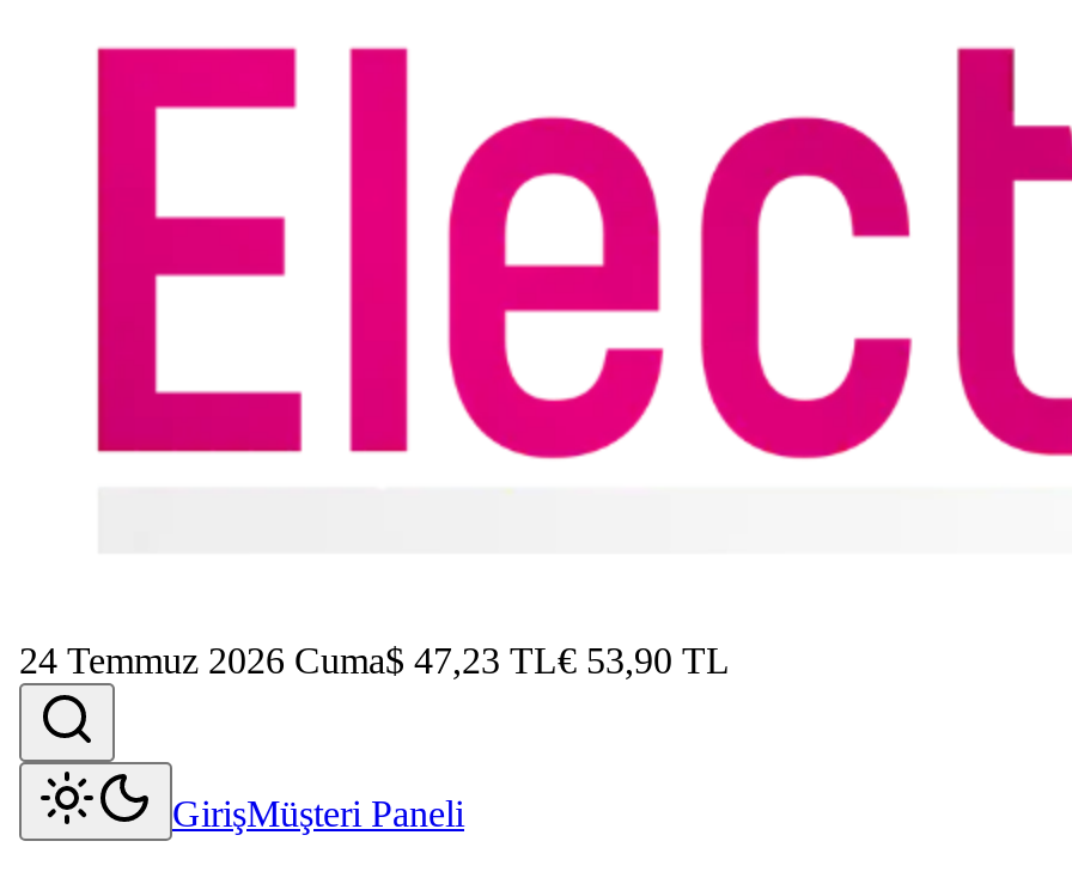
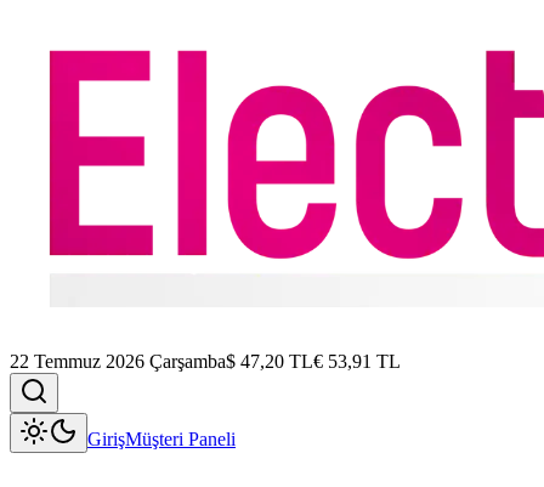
[19,640,730,681] 24 Temmuz 2026 Cuma$ 47,23 TL€ 53,90 TL -> [10,351,401,372] 22 Temmuz 2026 Çarşamba$ 47,20 TL€ 53,91 TL

